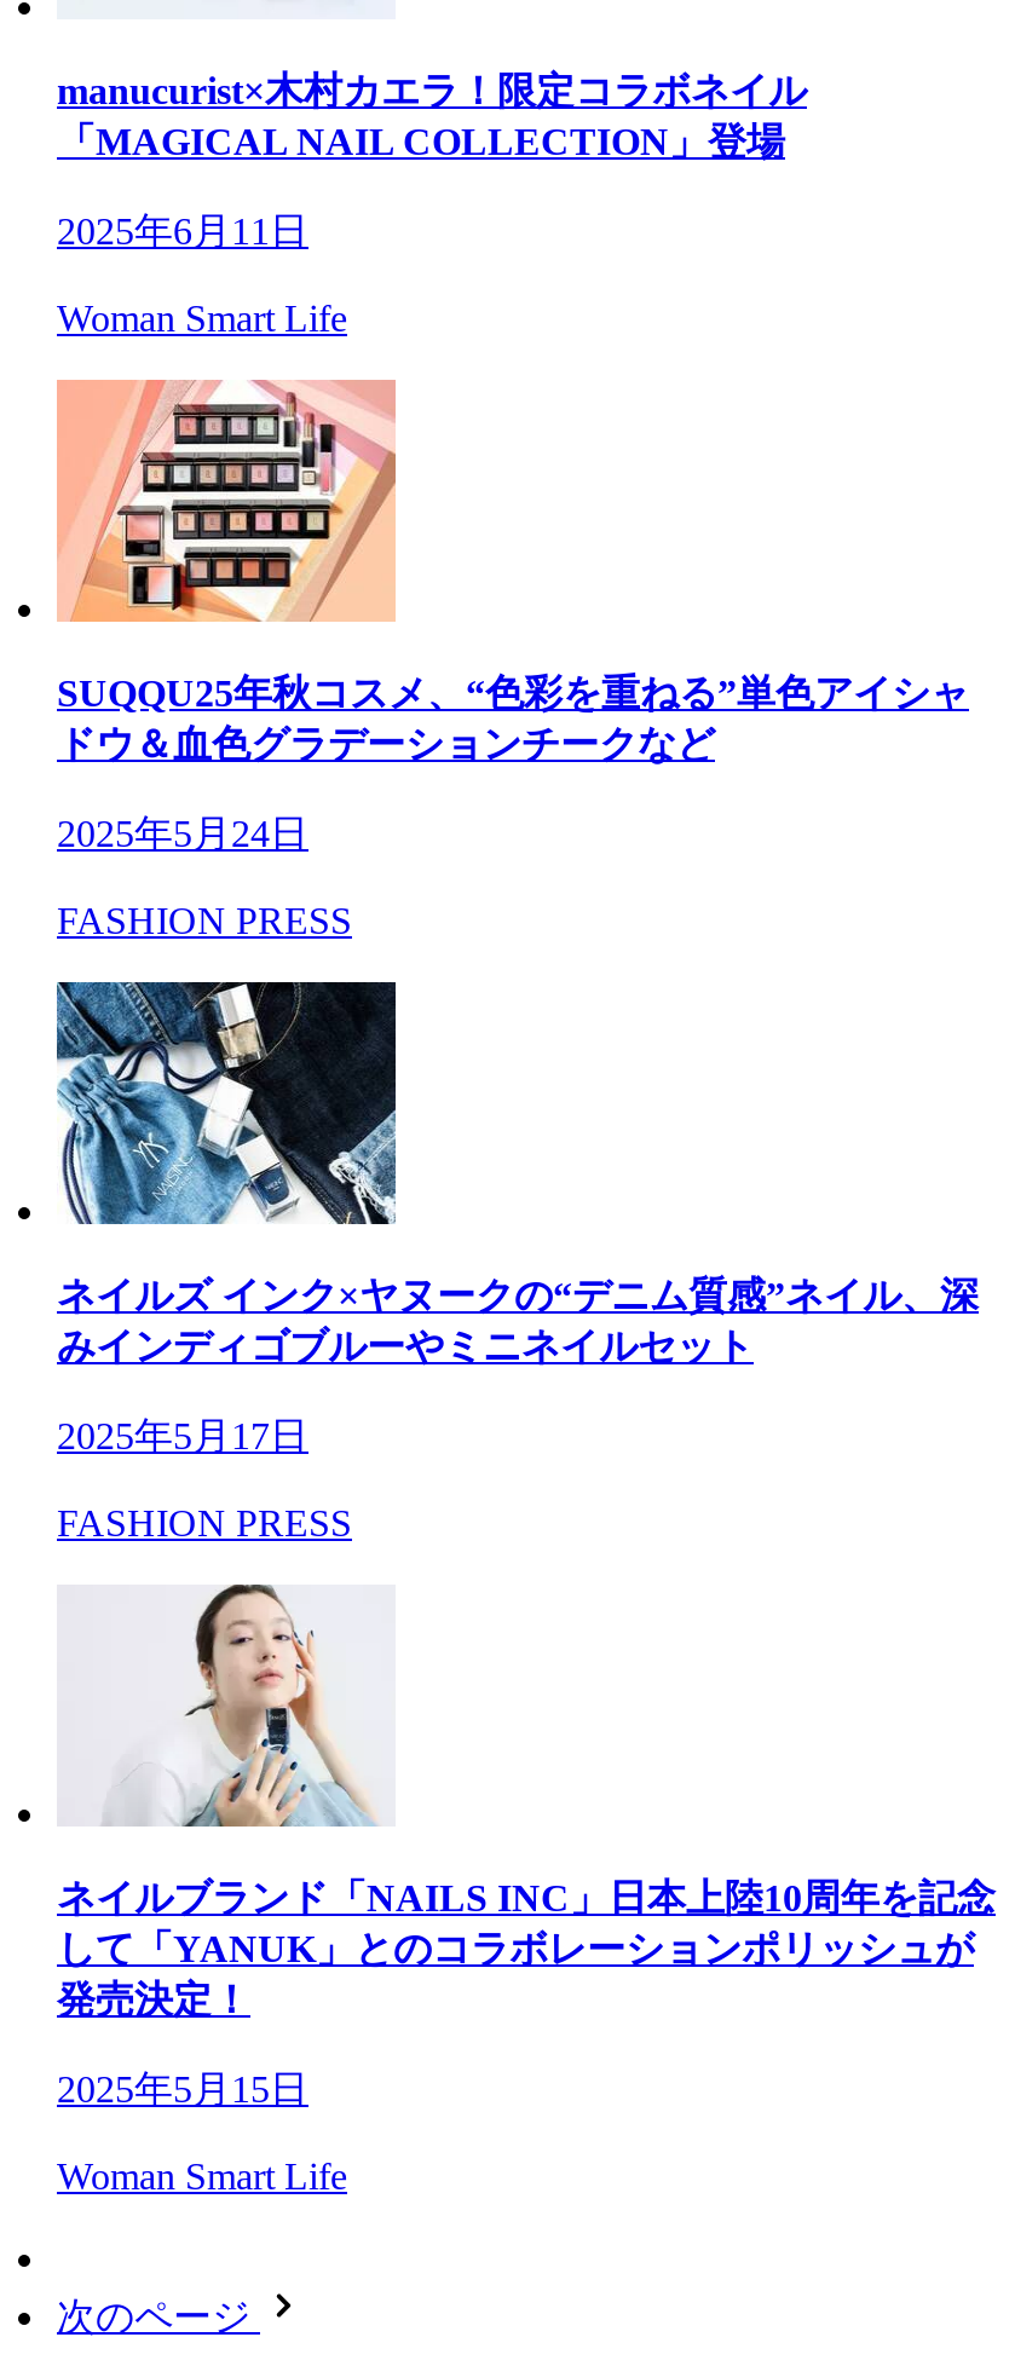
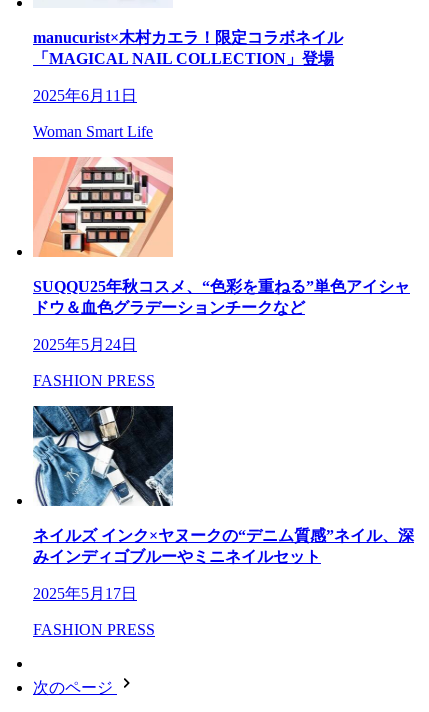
[57,1582,996,2196] [image] | ネイルブランド「NAILS INC」日本上陸10周年を記念 | して「YANUK」とのコラボレーションポリッシュが | 発売決定！ | 2025年5月15日 | Woman Smart Life -> none

